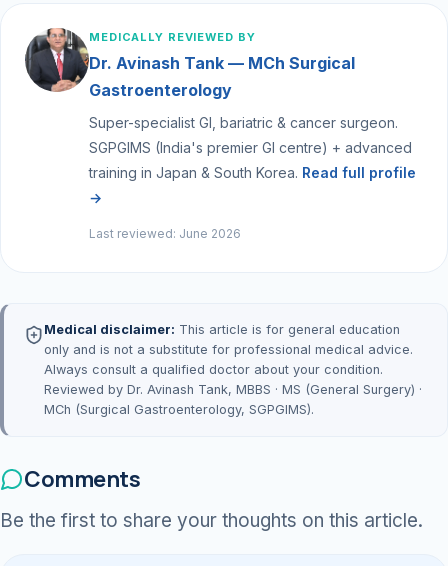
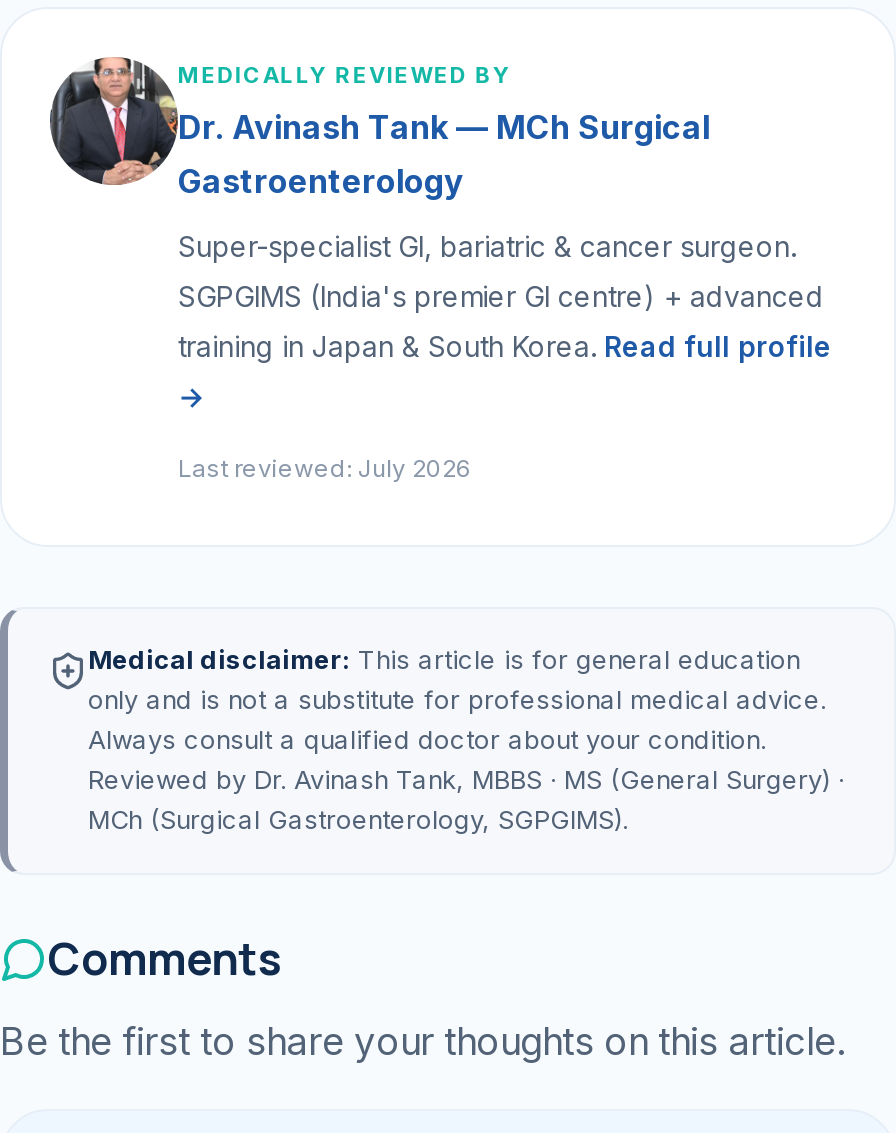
[89,226,241,241] Last reviewed: June 2026 -> [178,453,472,483] Last reviewed: July 2026

